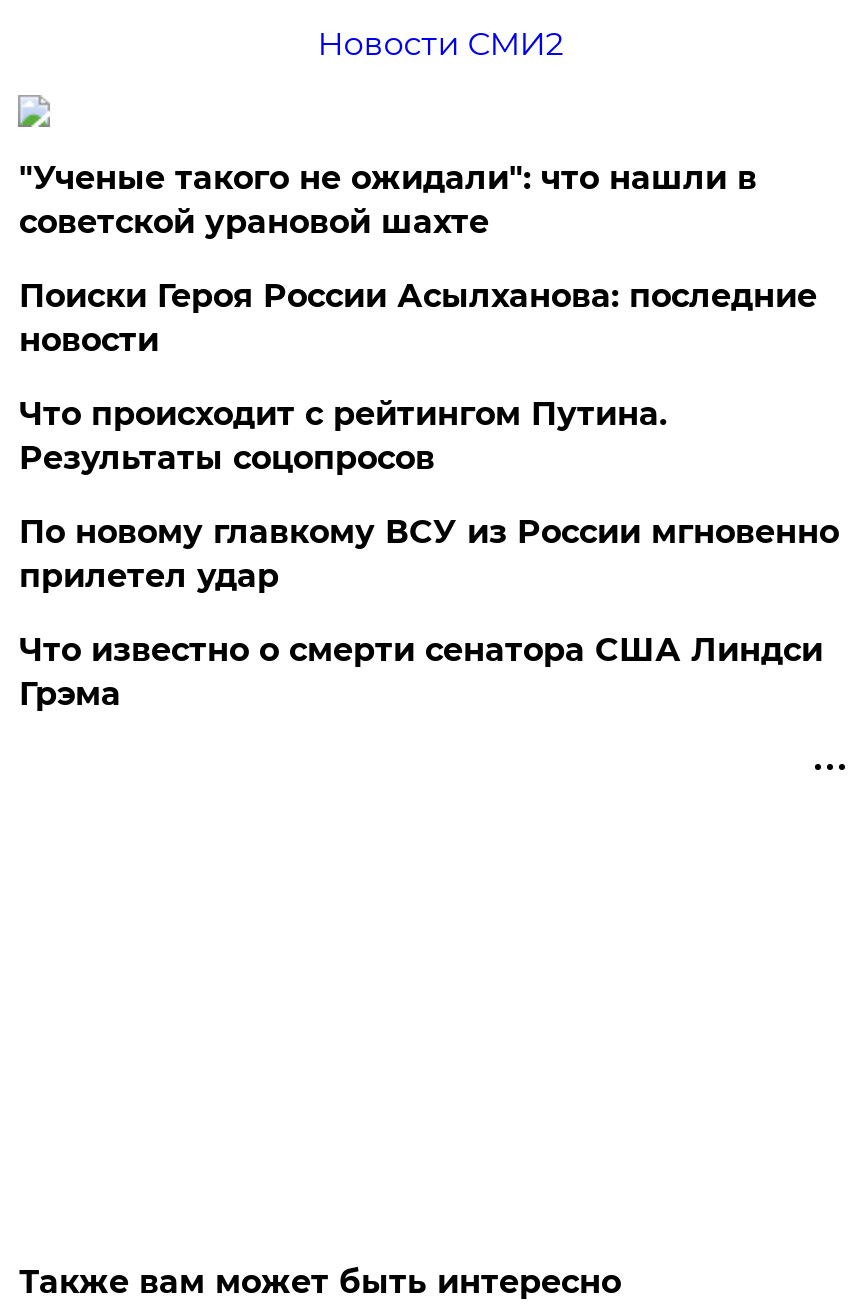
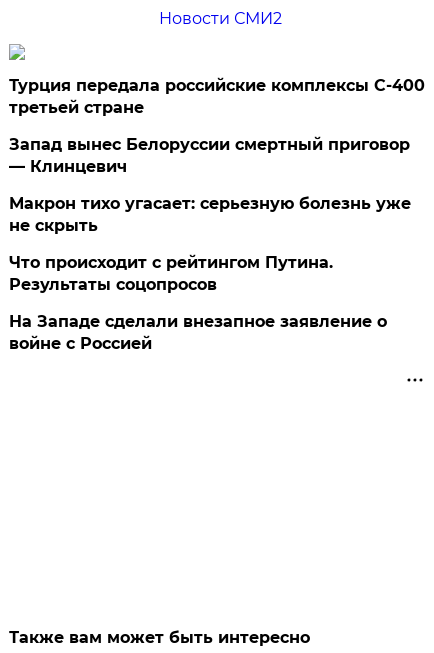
[19,159,817,359] "Ученые такого не ожидали": что нашли в | советской урановой шахте | Поиски Героя России Асылханова: последние | новости -> [9,76,425,235] Турция передала российские комплексы С-400 | третьей стране | Запад вынес Белоруссии смертный приговор | — Клинцевич | Макрон тихо угасает: серьезную болезнь уже | не скрыть
moved [19,395,667,477] -> [9,253,333,294]: Что происходит с рейтингом Путина. | Результаты соцопросов
[19,513,839,713] По новому главкому ВСУ из России мгновенно | прилетел удар | Что известно о смерти сенатора США Линдси | Грэма -> [9,312,387,353] На Западе сделали внезапное заявление о | войне с Россией

